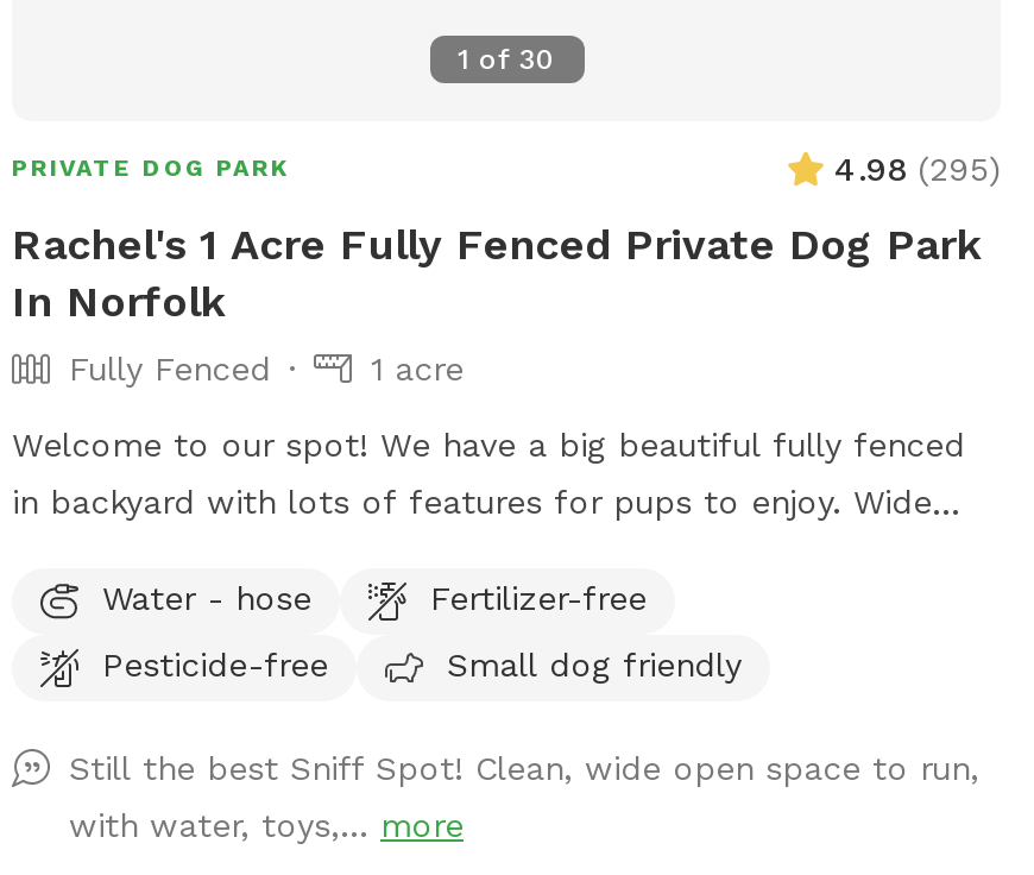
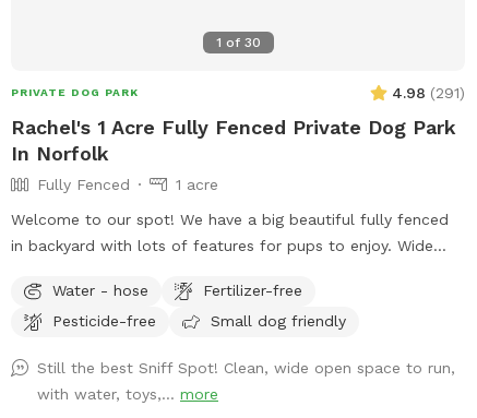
[834,151,1001,189] 4.98 (295) -> [392,84,465,102] 4.98 (291)

